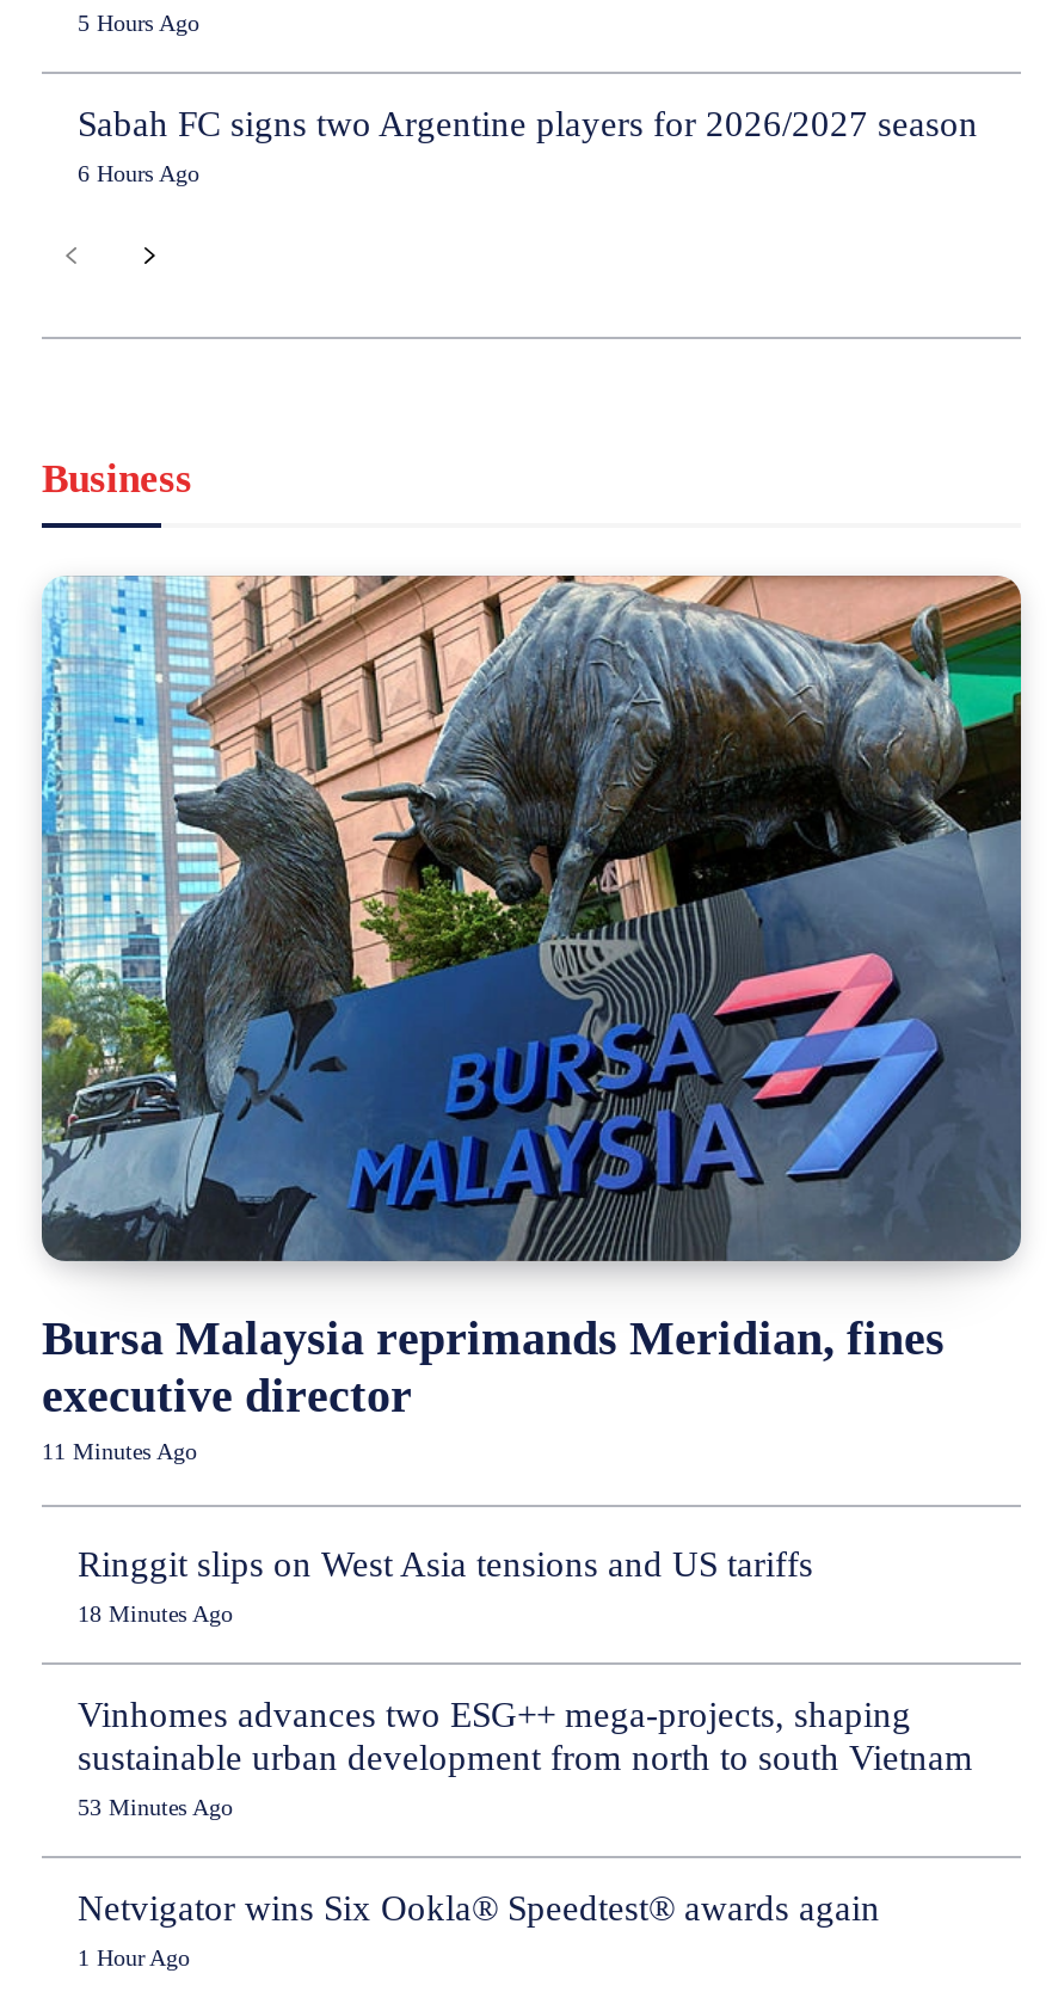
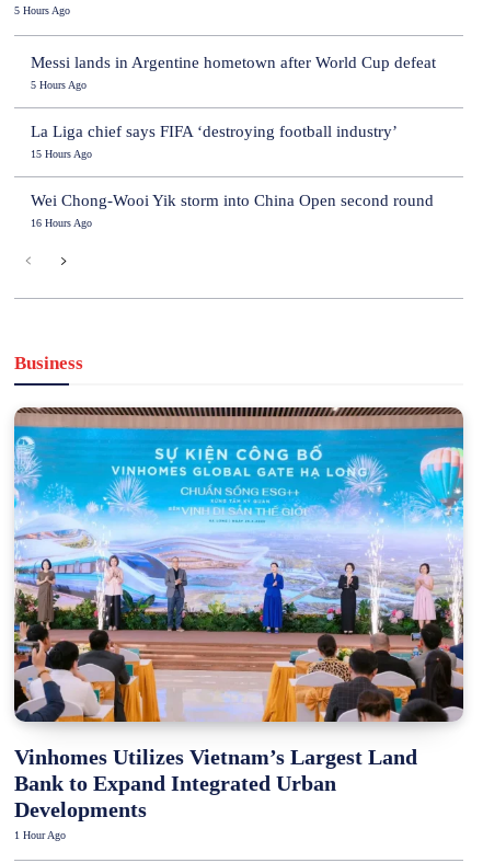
[78,106,978,187] Sabah FC signs two Argentine players for 2026/2027 season | 6 Hours Ago -> [31,54,436,229] Messi lands in Argentine hometown after World Cup defeat | 5 Hours Ago | La Liga chief says FIFA ‘destroying football industry’ | 15 Hours Ago | Wei Chong-Wooi Yik storm into China Open second round | 16 Hours Ago
moved [42,457,192,502] -> [14,353,83,374]: Business
[39,576,1023,1928] [image] | Bursa Malaysia reprimands Meridian, fines | executive director | 11 Minutes Ago | Ringgit slips on West Asia tensions and US tariffs | 18 Minutes Ago | Vinhomes advances two ESG++ mega-projects, shaping | sustainable urban development from north to south Vietnam | 53 Minutes Ago | Netvigator wins Six Ookla® Speedtest® awards again -> [13,406,464,822] [image] | Vinhomes Utilizes Vietnam’s Largest Land | Bank to Expand Integrated Urban | Developments

